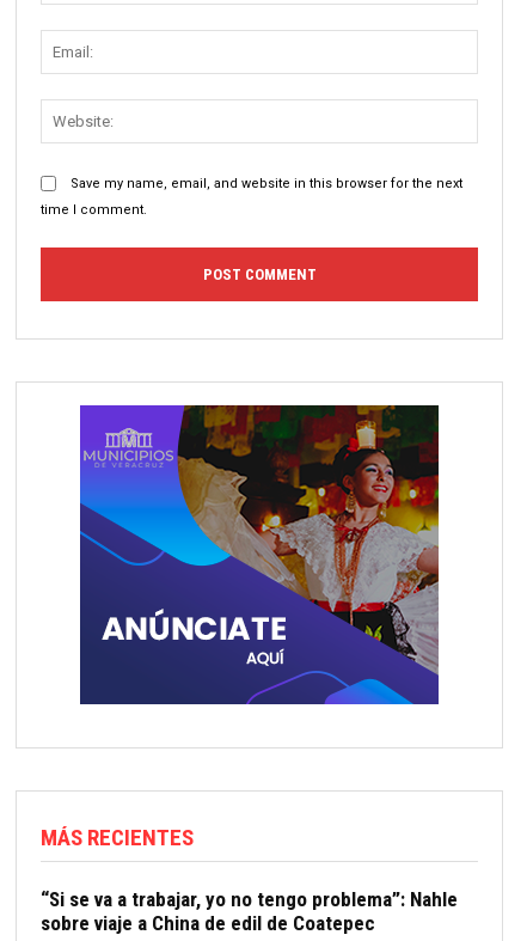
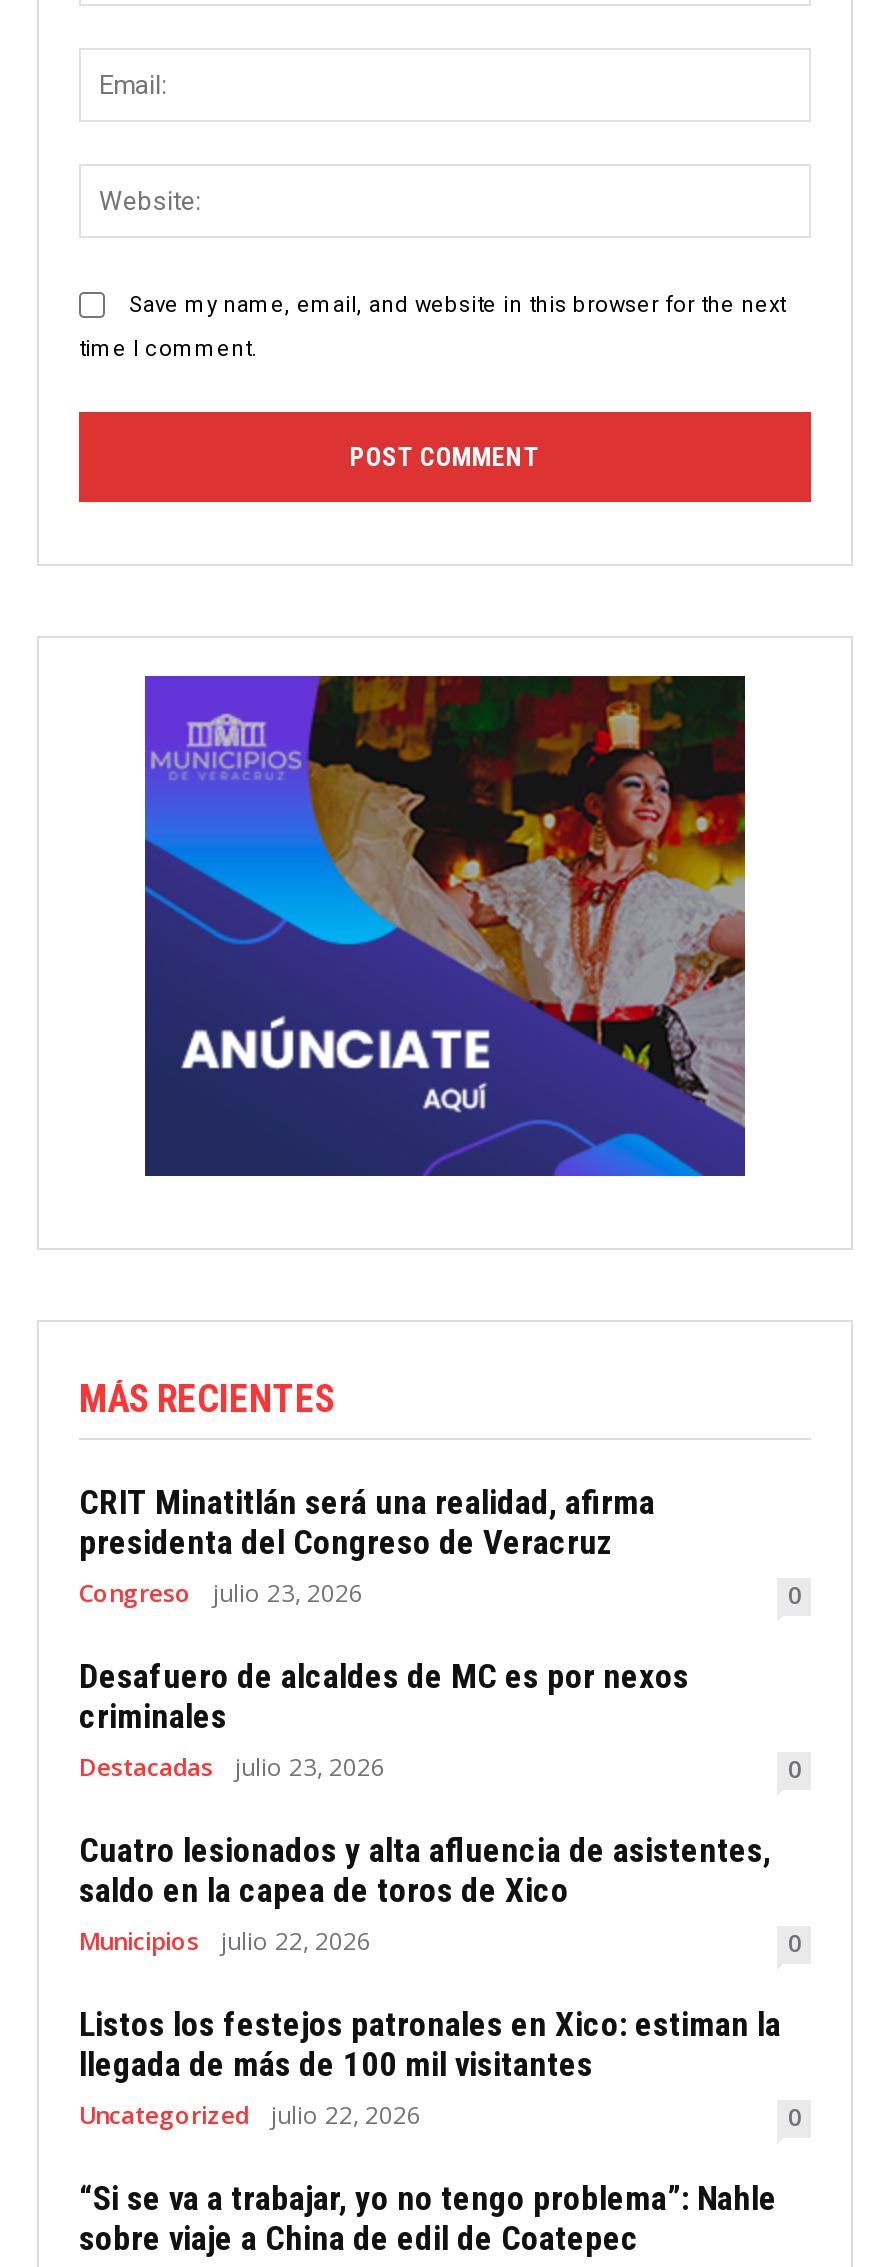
none -> [79,1483,802,2135] CRIT Minatitlán será una realidad, afirma | presidenta del Congreso de Veracruz | Congreso | julio 23, 2026 | 0 | Desafuero de alcaldes de MC es por nexos | criminales | Destacadas | julio 23, 2026 | 0 | Cuatro lesionados y alta afluencia de asistentes, | saldo en la capea de toros de Xico | Municipios | julio 22, 2026 | 0 | Listos los festejos patronales en Xico: estiman la | llegada de más de 100 mil visitantes | Uncategorized | julio 22, 2026 | 0

